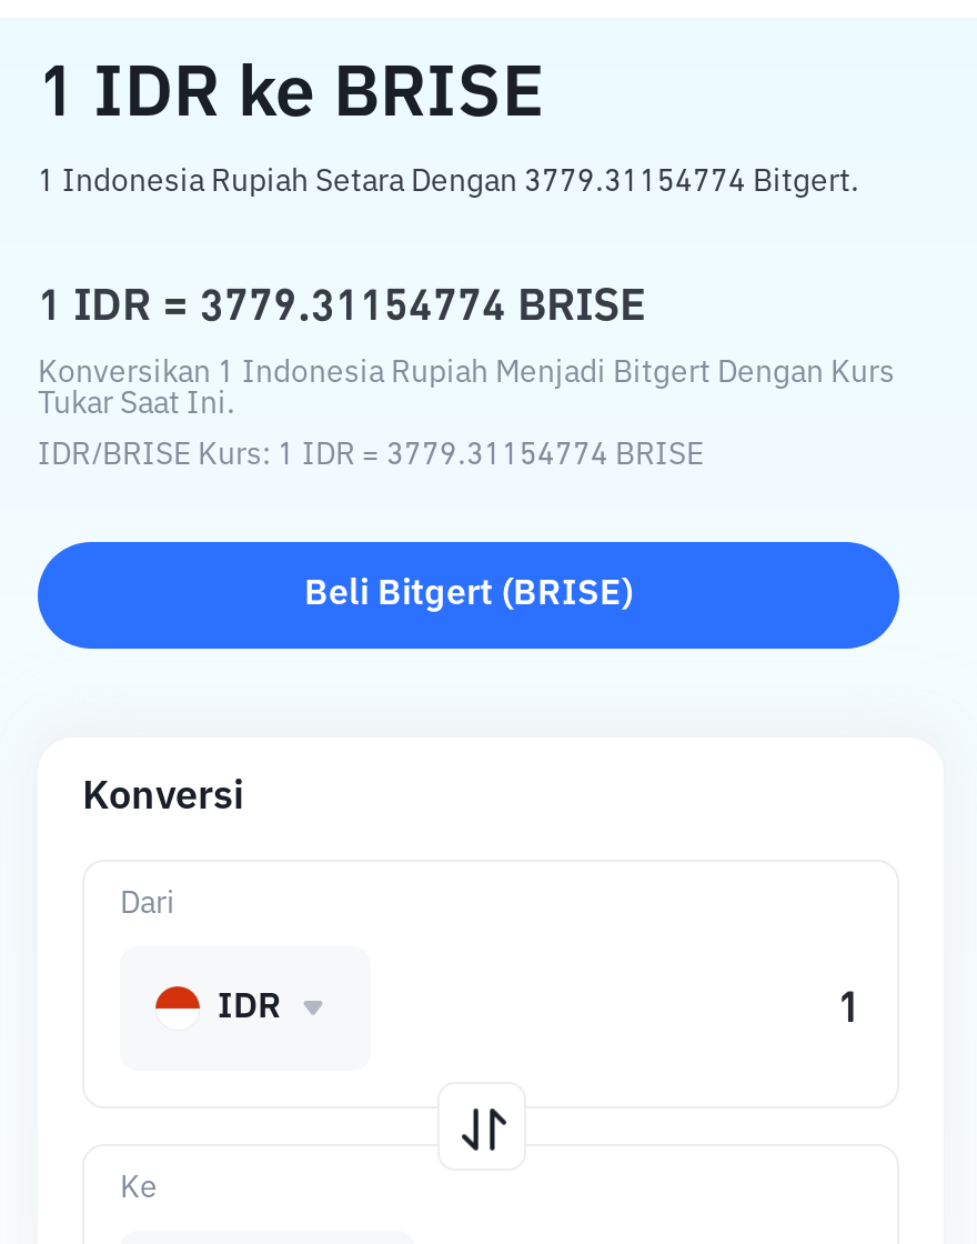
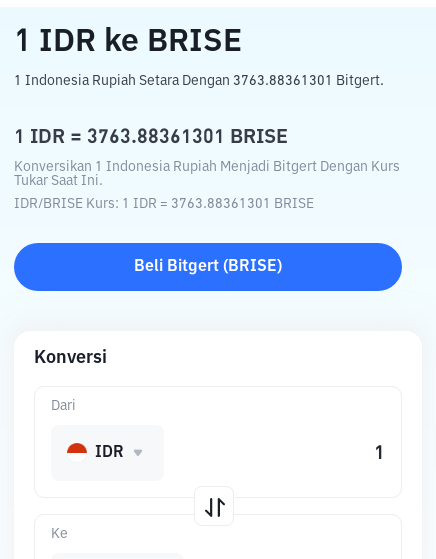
[38,167,859,198] 1 Indonesia Rupiah Setara Dengan 3779.31154774 Bitgert. -> [14,74,384,88] 1 Indonesia Rupiah Setara Dengan 3763.88361301 Bitgert.
[38,284,646,329] 1 IDR = 3779.31154774 BRISE -> [14,127,288,147] 1 IDR = 3763.88361301 BRISE
[38,440,704,471] IDR/BRISE Kurs: 1 IDR = 3779.31154774 BRISE -> [14,197,314,211] IDR/BRISE Kurs: 1 IDR = 3763.88361301 BRISE

